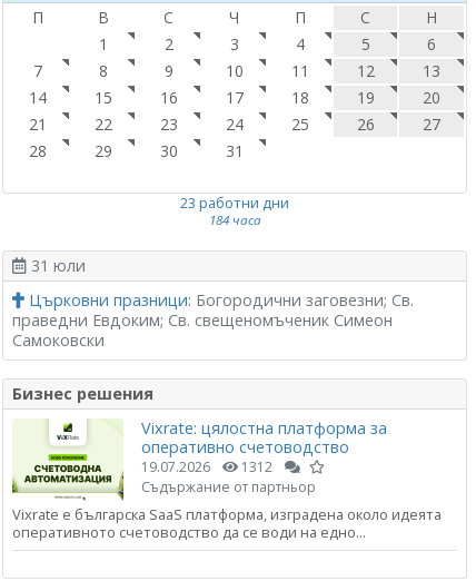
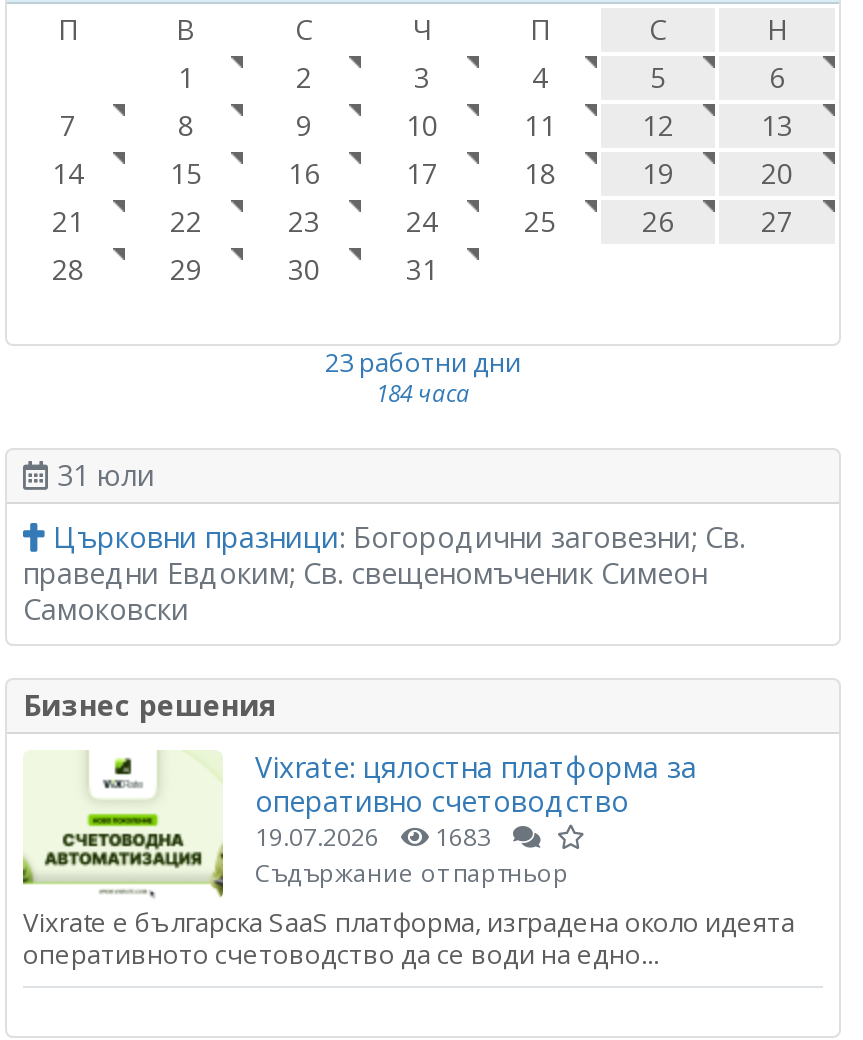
[141,457,272,476] 19.07.2026 1312 -> [255,820,491,854] 19.07.2026 1683

